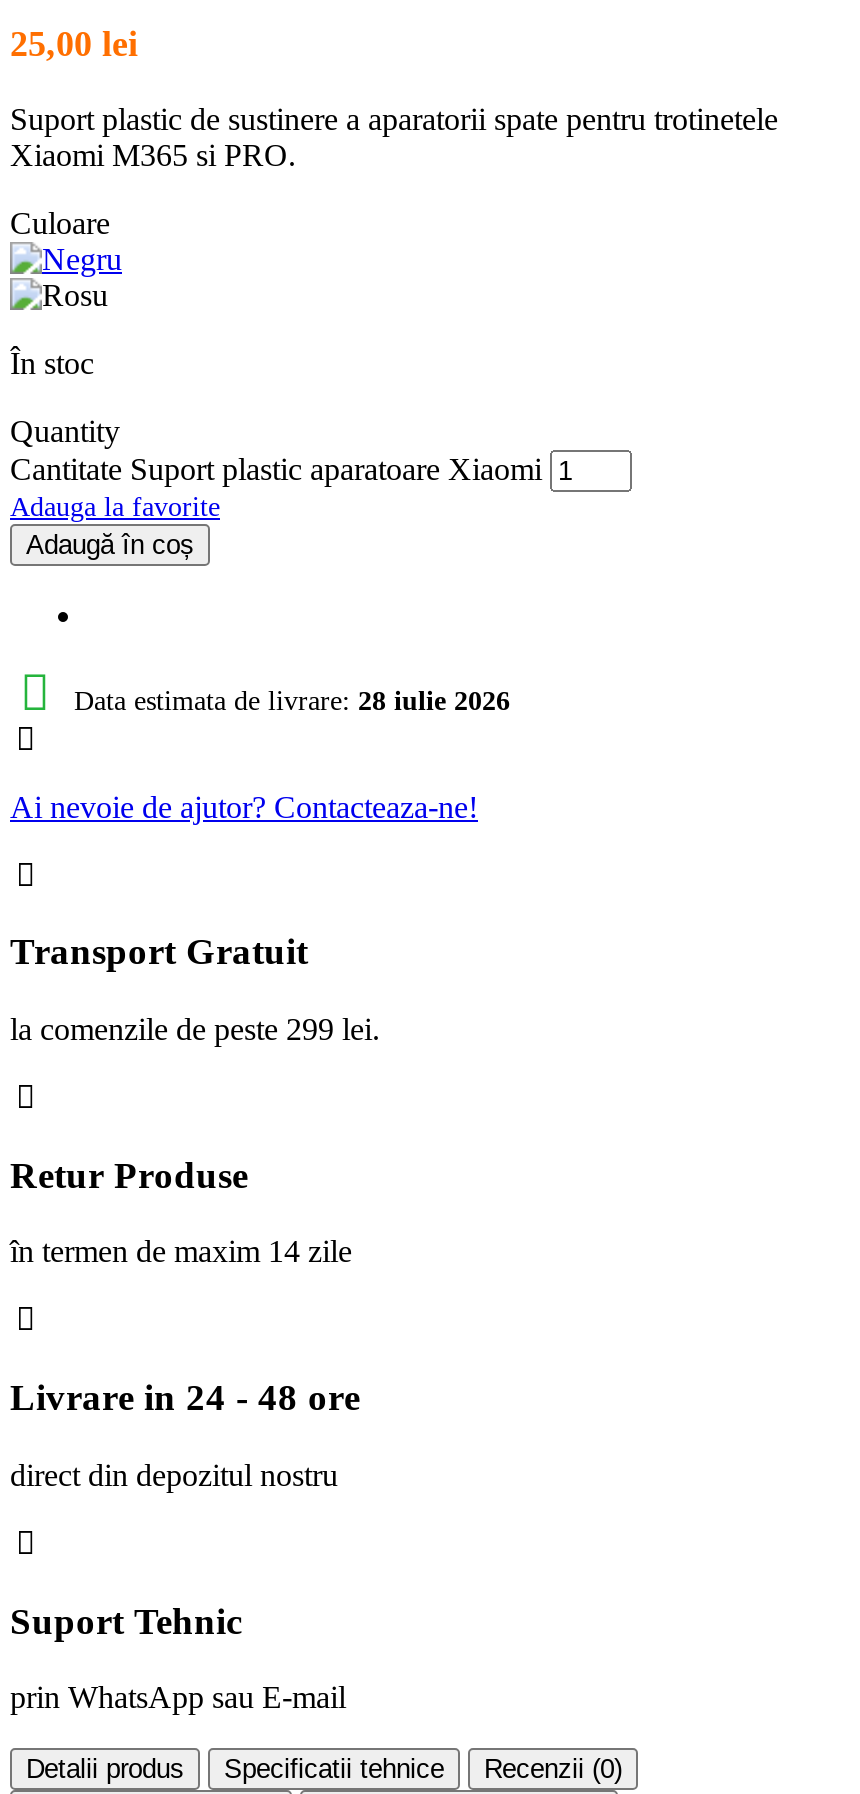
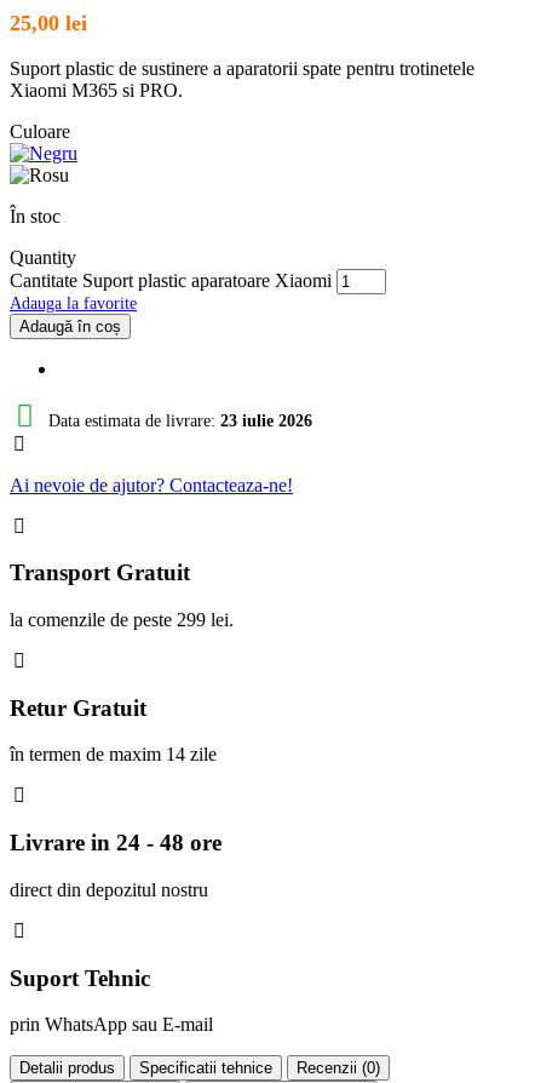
[66,685,510,715] Data estimata de livrare: 28 iulie 2026 -> [44,411,312,430] Data estimata de livrare: 23 iulie 2026
[10,1153,248,1195] Retur Produse -> [10,695,146,720] Retur Gratuit

